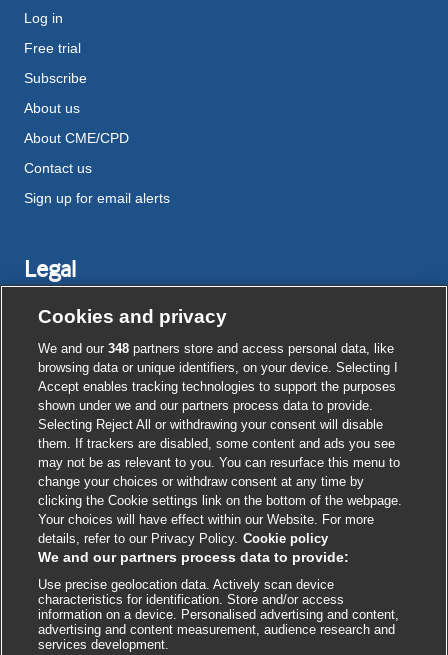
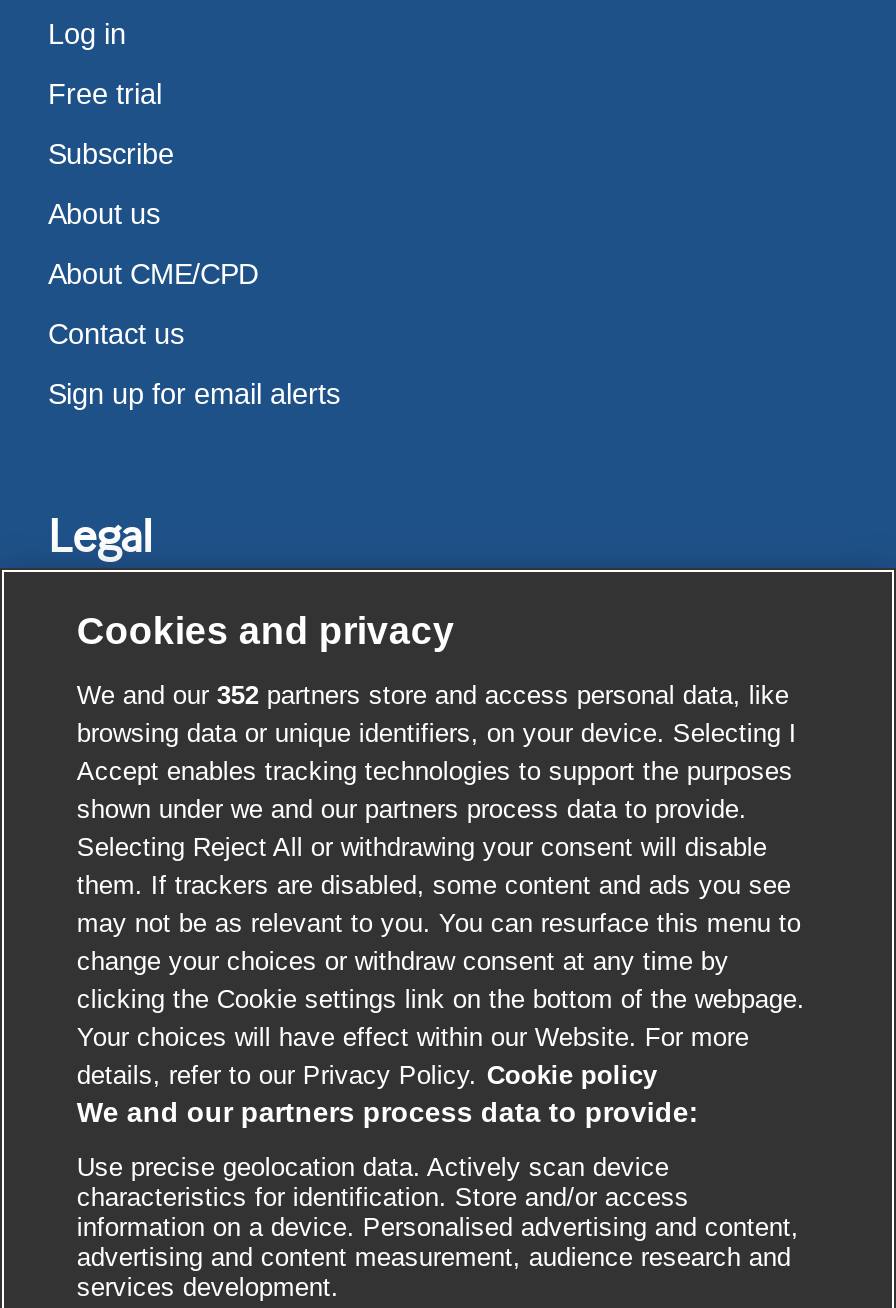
[38,341,394,356] We and our 348 partners store and access personal data, like -> [77,680,789,710] We and our 352 partners store and access personal data, like

